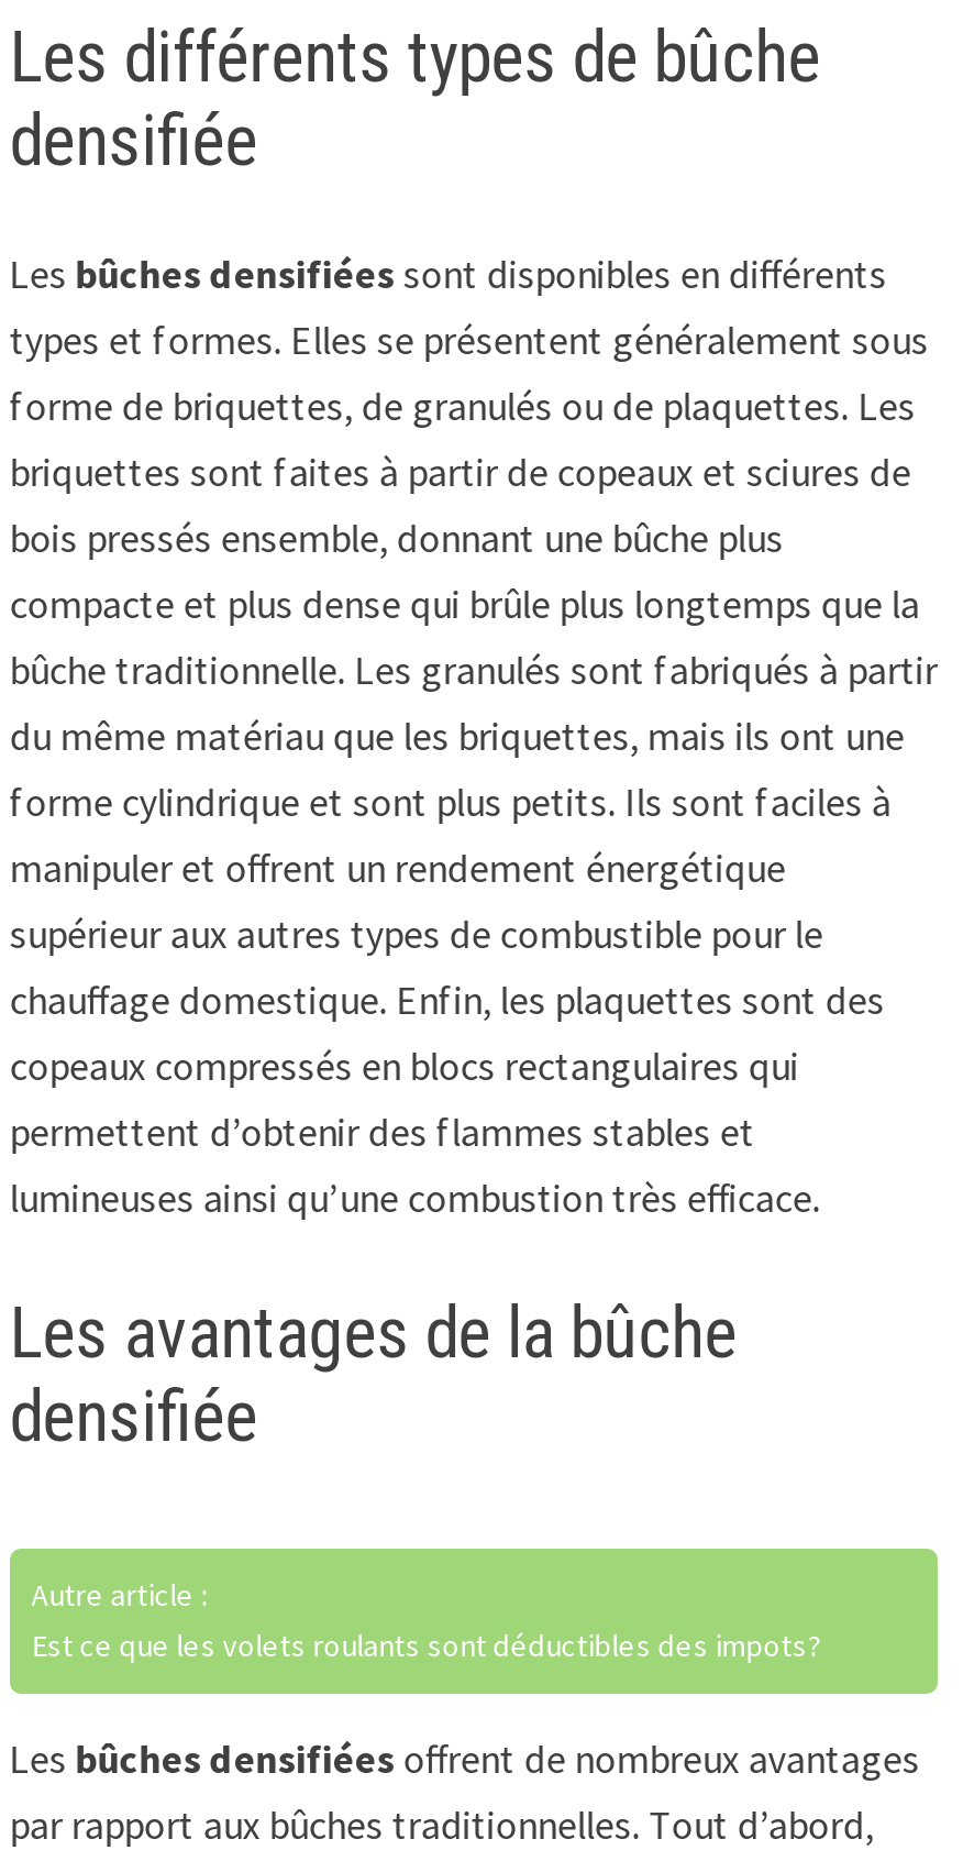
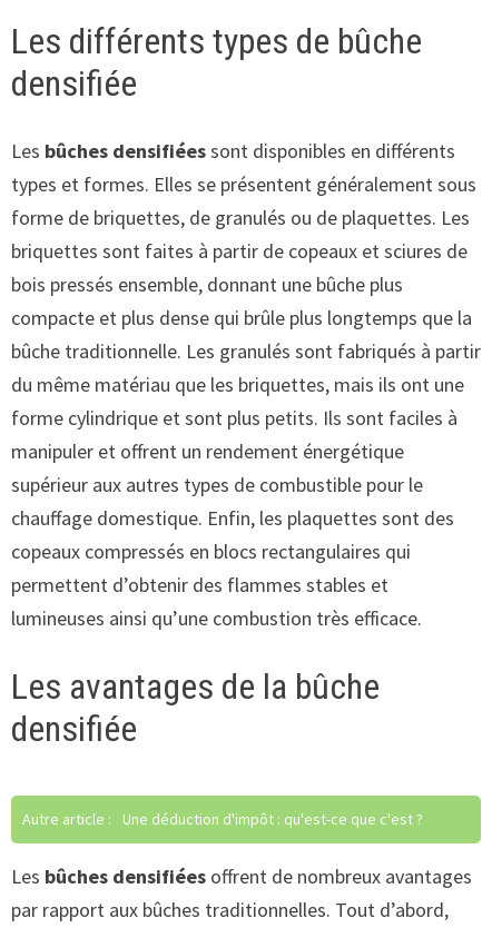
[31,1575,821,1666] Autre article : | Est ce que les volets roulants sont déductibles des impots? -> [22,809,423,829] Autre article : Une déduction d'impôt : qu'est-ce que c'est ?

